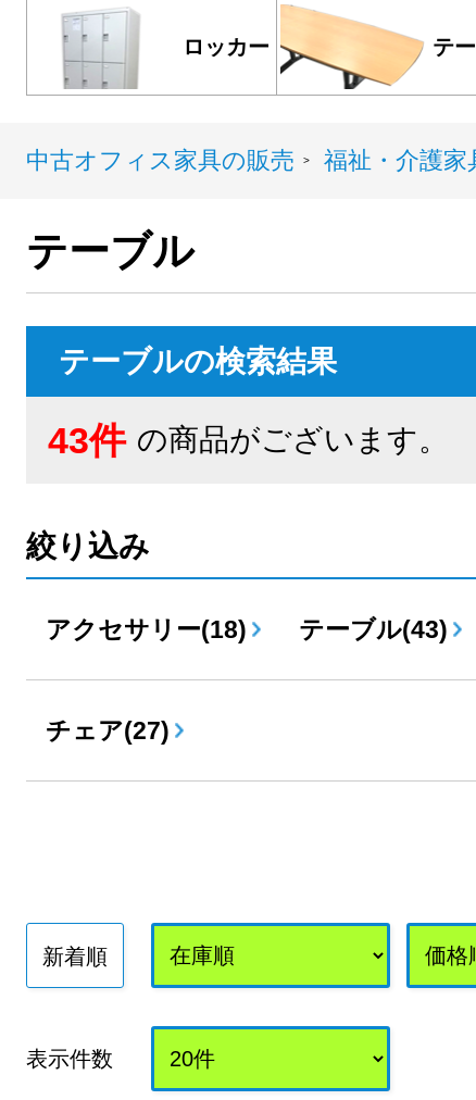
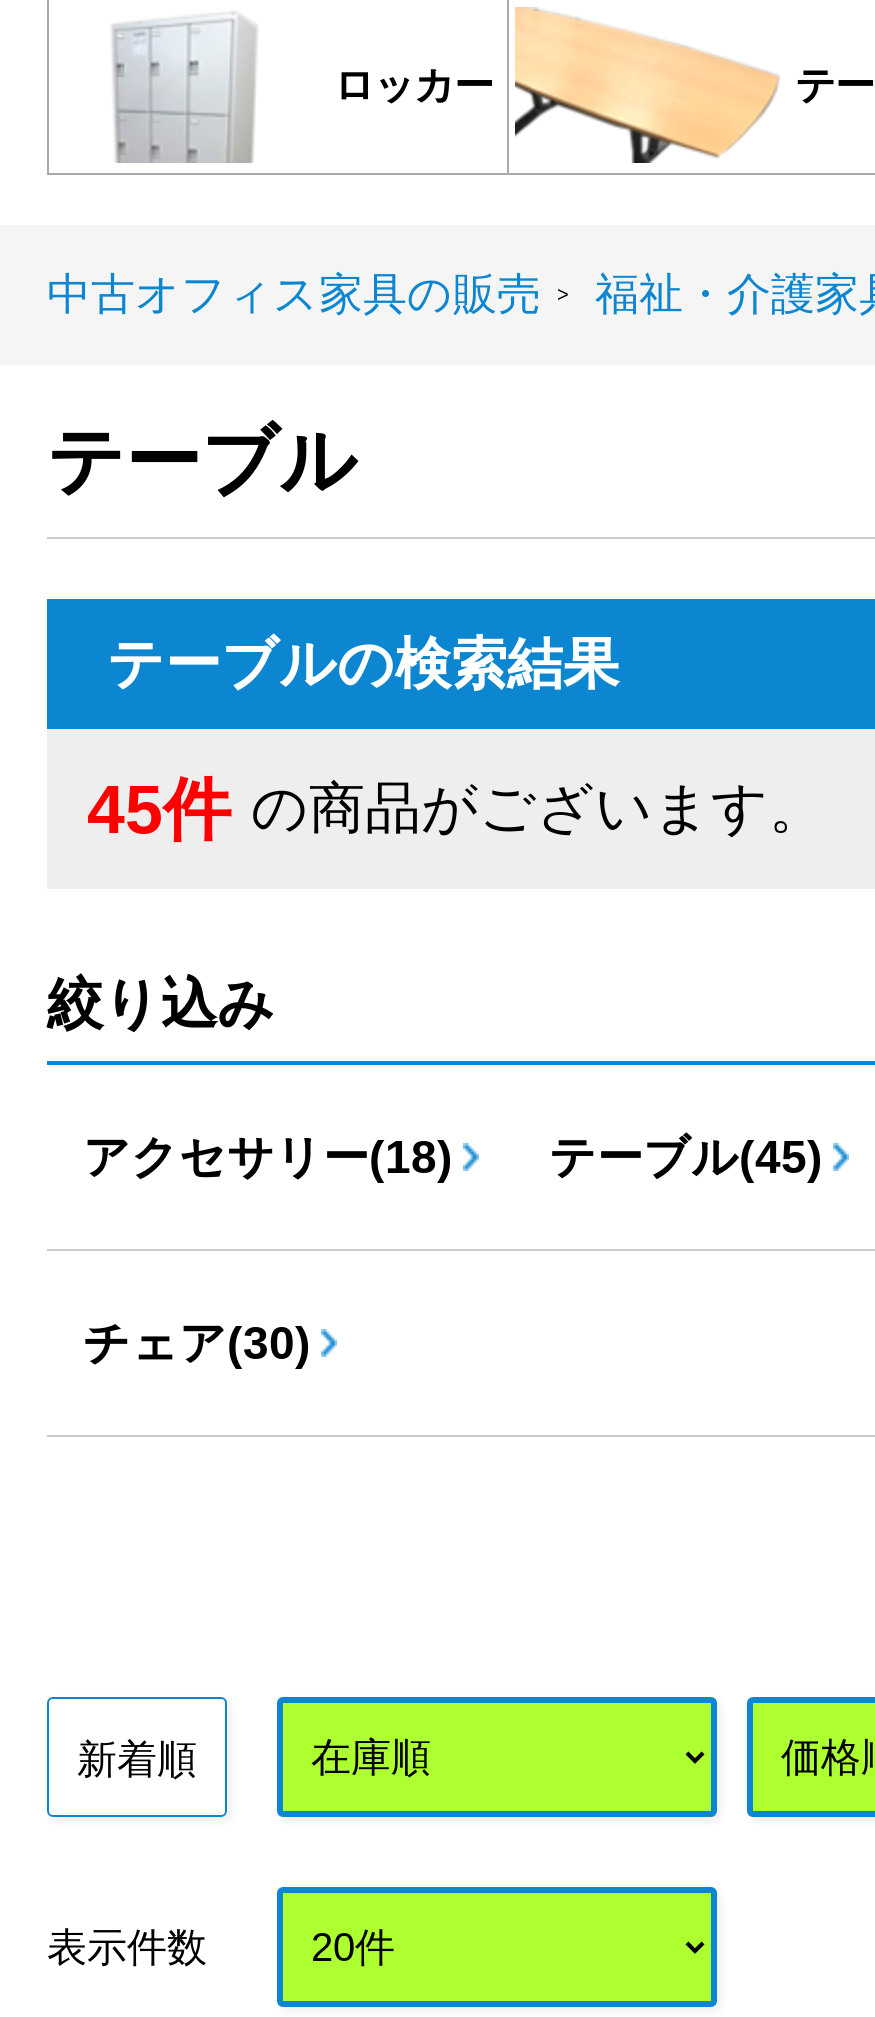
[48,420,449,461] 43件 の商品がございます。 -> [87,771,825,847] 45件 の商品がございます。
[46,615,448,644] アクセサリー(18) テーブル(43) -> [83,1131,823,1183] アクセサリー(18) テーブル(45)
[46,717,170,745] チェア(27) -> [83,1317,311,1369] チェア(30)

